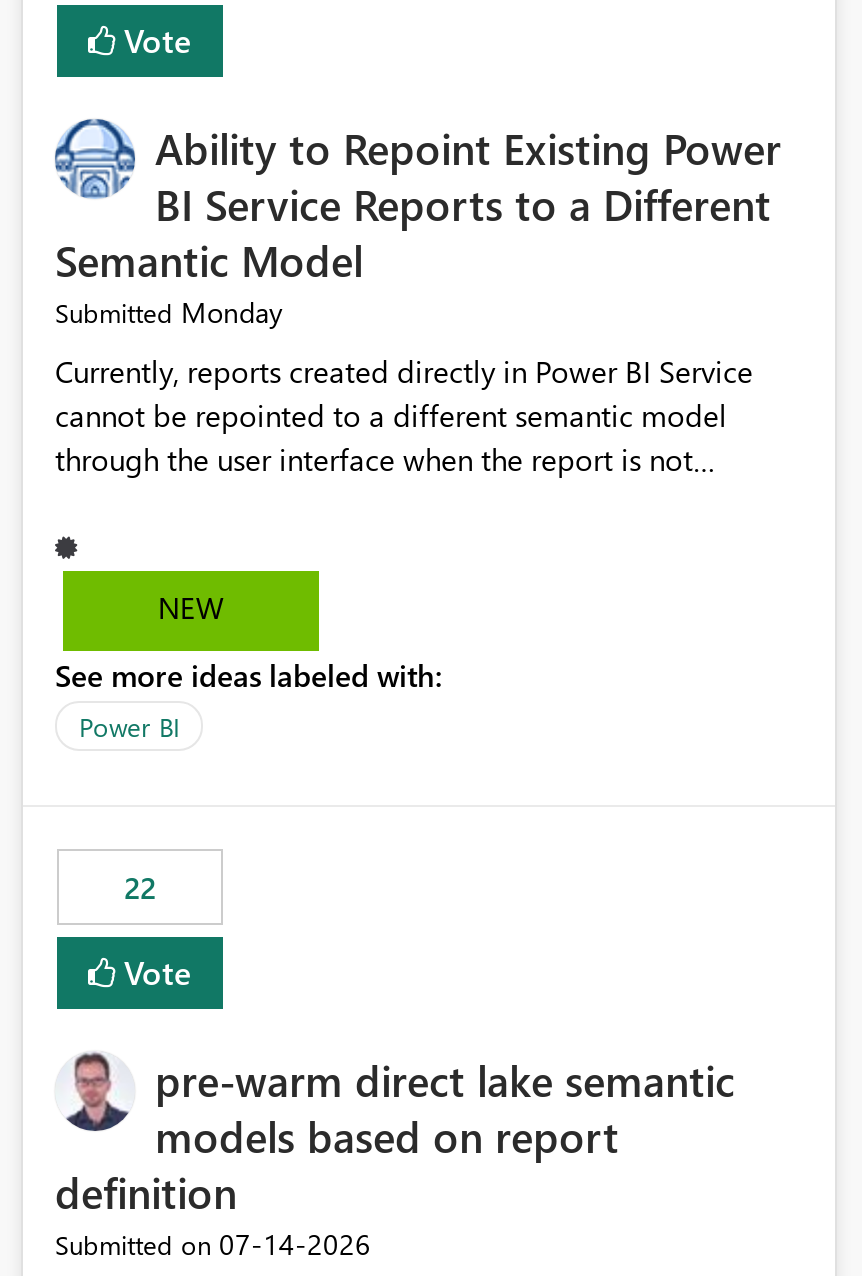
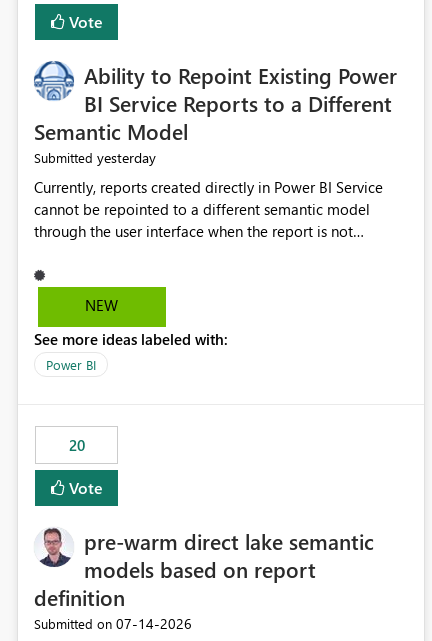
[55,294,283,332] Submitted Monday -> [34,148,156,167] Submitted yesterday
[124,868,156,908] 22 -> [68,435,84,455] 20

